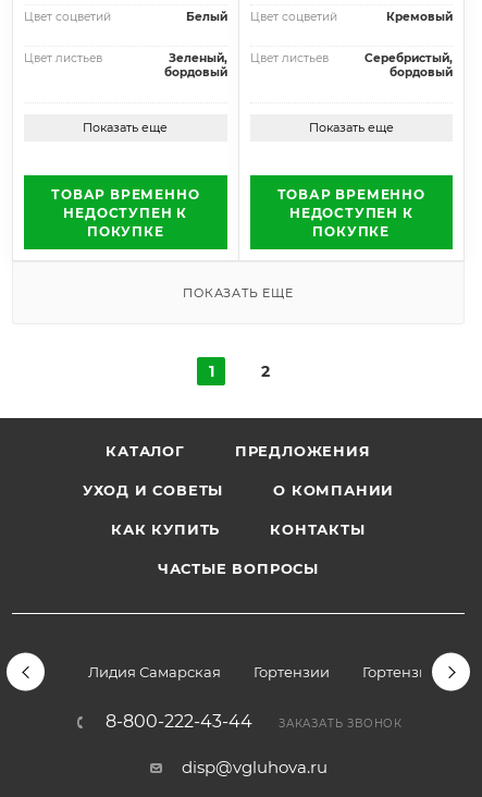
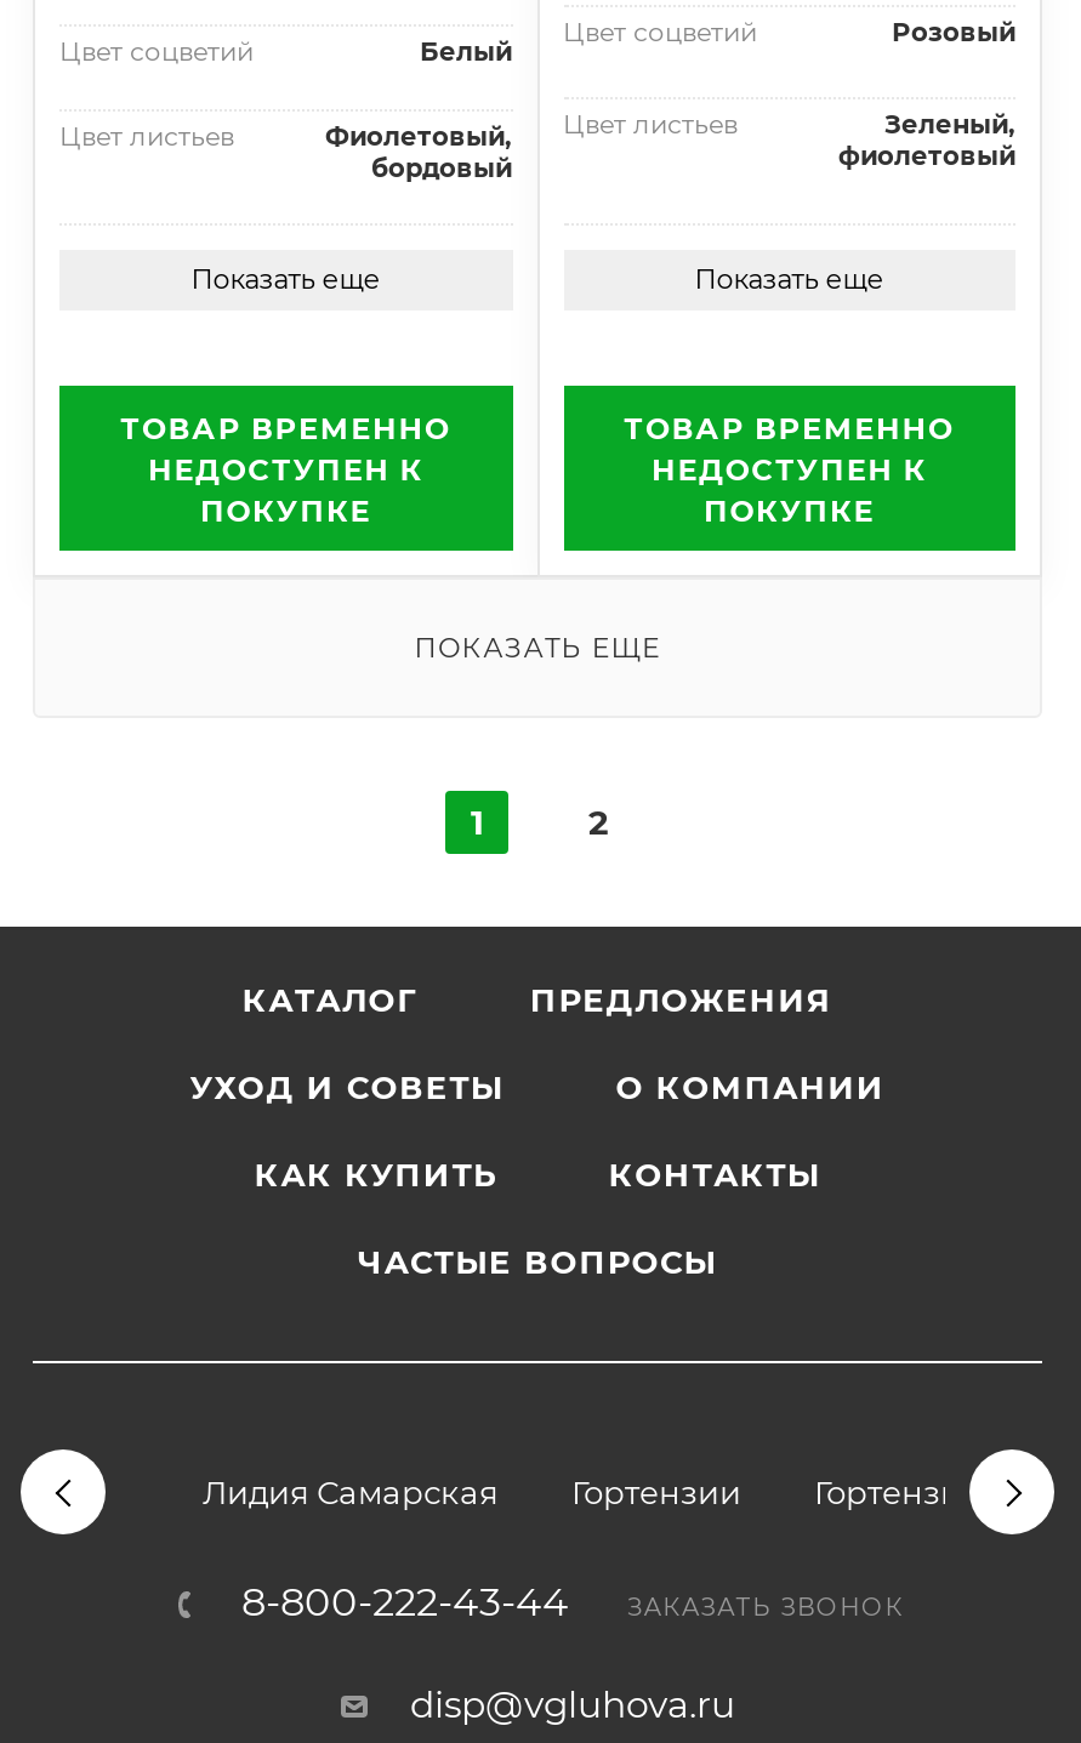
[386,9,453,24] Кремовый -> [892,16,1015,48] Розовый
[168,52,227,66] Зеленый, -> [325,121,512,152] Фиолетовый,
[364,52,453,80] Серебристый, | бордовый -> [838,110,1015,173] Зеленый, | фиолетовый

